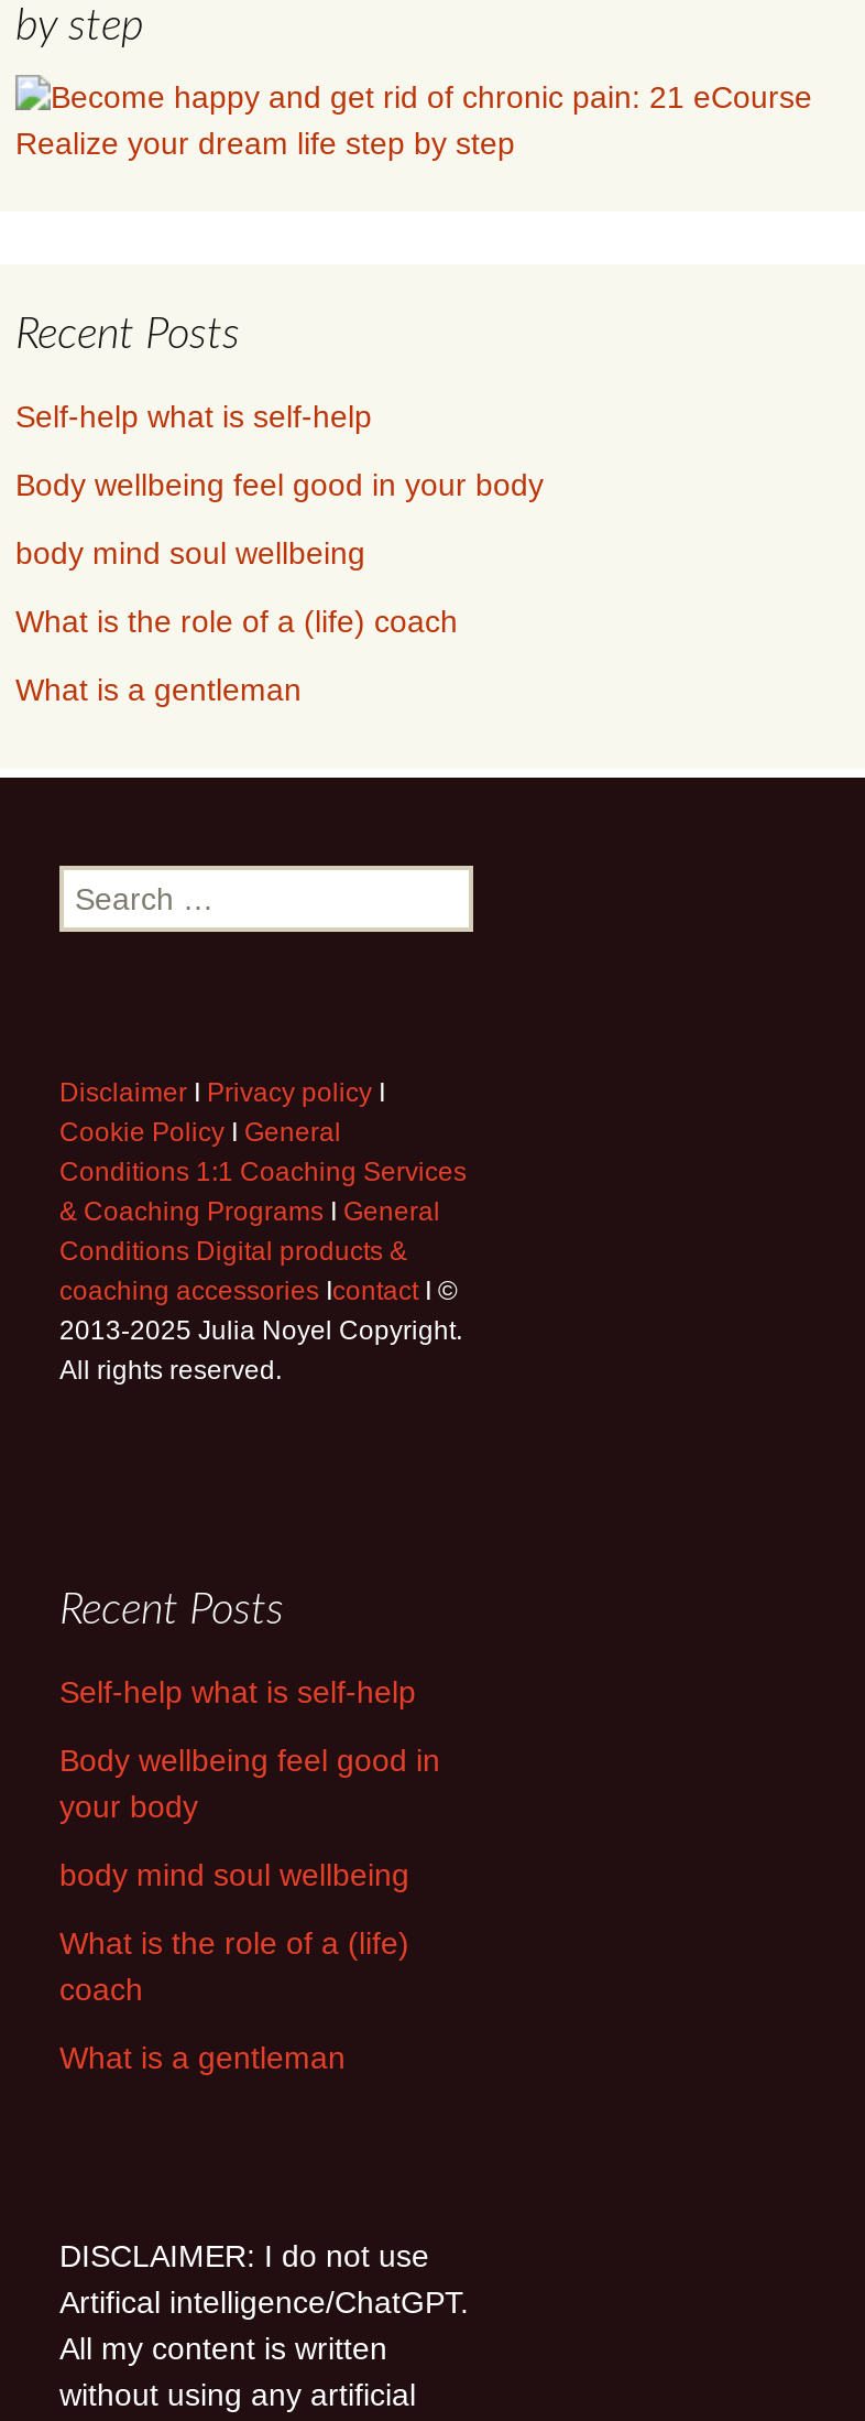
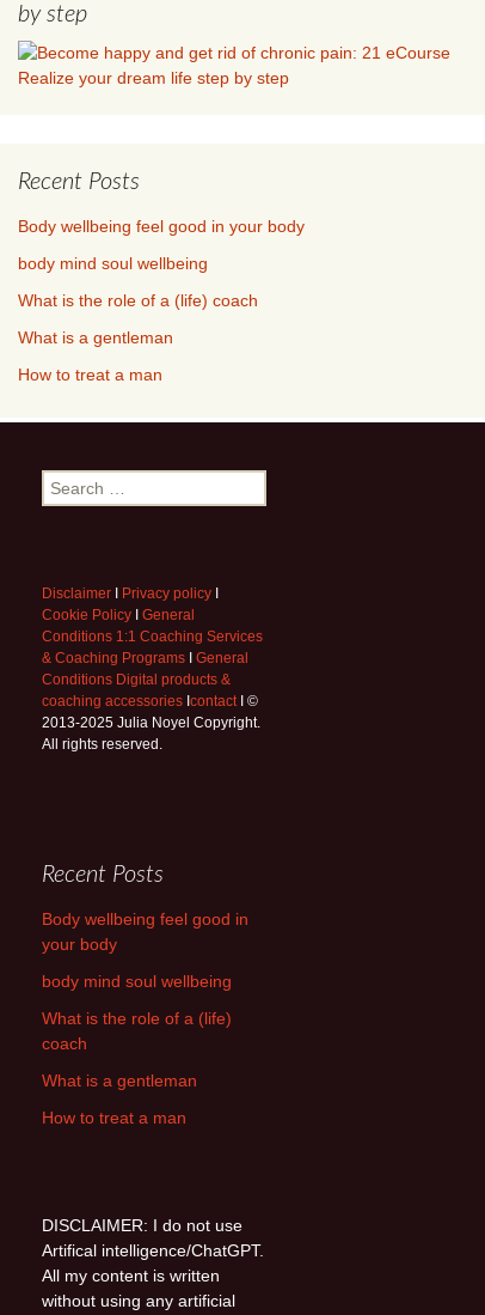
[15,399,372,434] Self-help what is self-help -> none
moved [15,467,544,707] -> [18,217,305,347]: Body wellbeing feel good in your body | body mind soul wellbeing | What is the role of a (life) coach | What is a gentleman
none -> [18,365,162,384] How to treat a man
[59,1674,416,1710] Self-help what is self-help -> none
moved [59,1743,440,2075] -> [42,909,248,1090]: Body wellbeing feel good in | your body | body mind soul wellbeing | What is the role of a (life) | coach | What is a gentleman
none -> [42,1108,186,1127] How to treat a man

